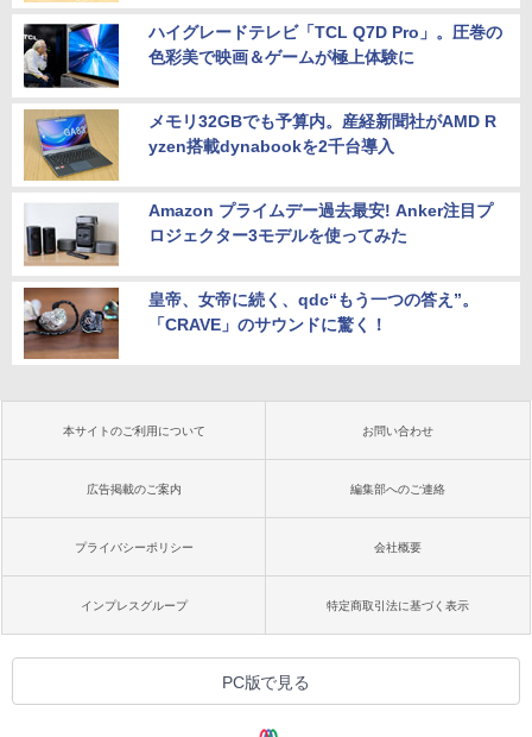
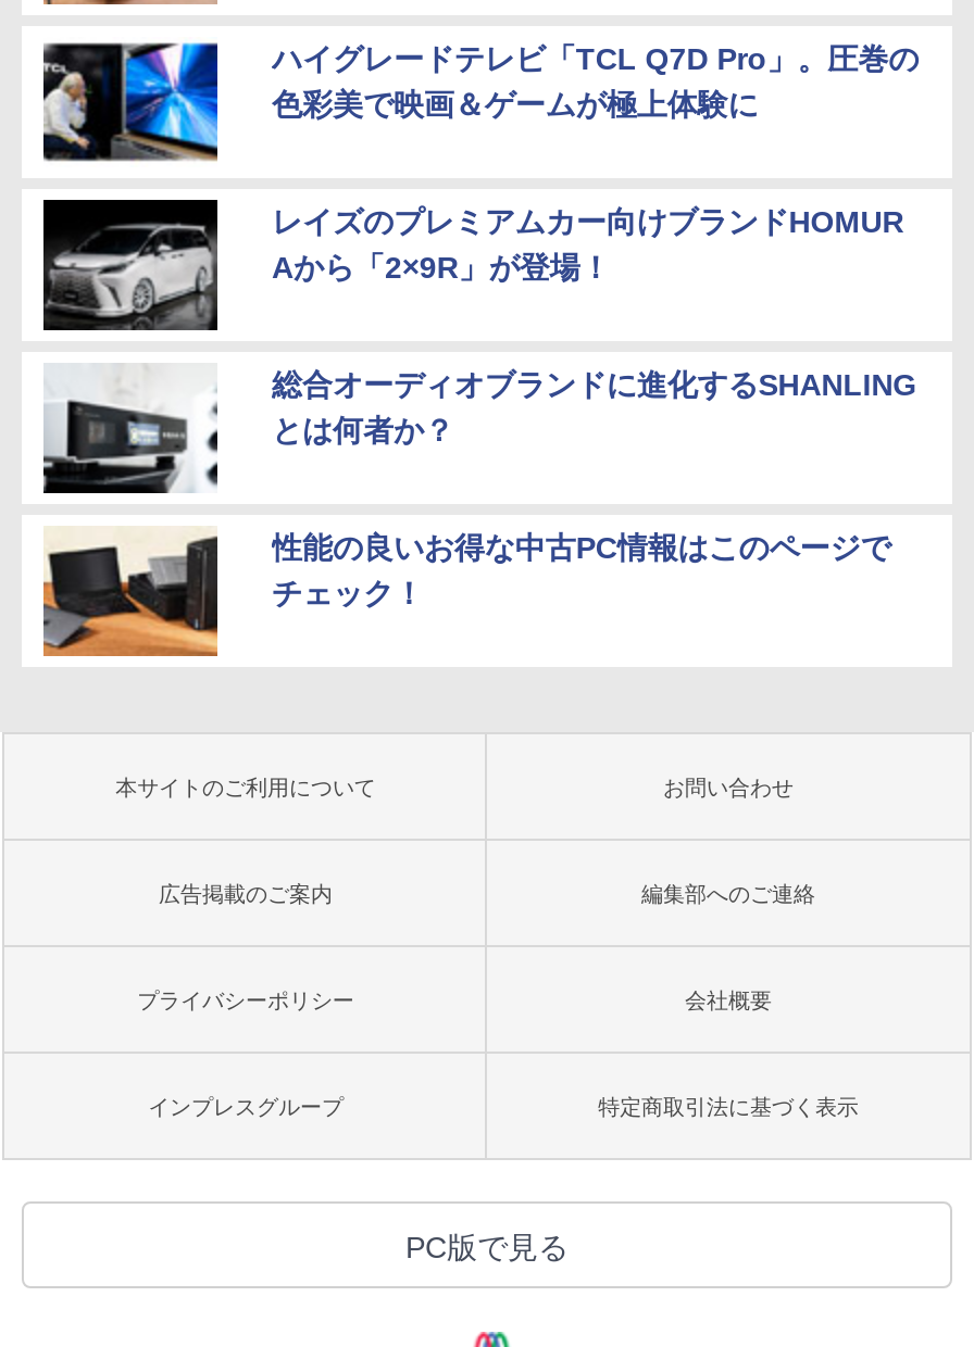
[23,108,496,182] [image] | メモリ32GBでも予算内。産経新聞社がAMD R | yzen搭載dynabookを2千台導入 -> [41,198,904,332] [image] | レイズのプレミアムカー向けブランドHOMUR | Aから「2×9R」が登場！
[24,201,492,270] [image] | Amazon プライムデー過去最安! Anker注目プ | ロジェクター3モデルを使ってみた -> [41,368,917,495] [image] | 総合オーディオブランドに進化するSHANLING | とは何者か？
[23,286,478,359] [image] | 皇帝、女帝に続く、qdc“もう一つの答え”。 | 「CRAVE」のサウンドに驚く！ -> [43,526,891,656] [image] | 性能の良いお得な中古PC情報はこのページで | チェック！

